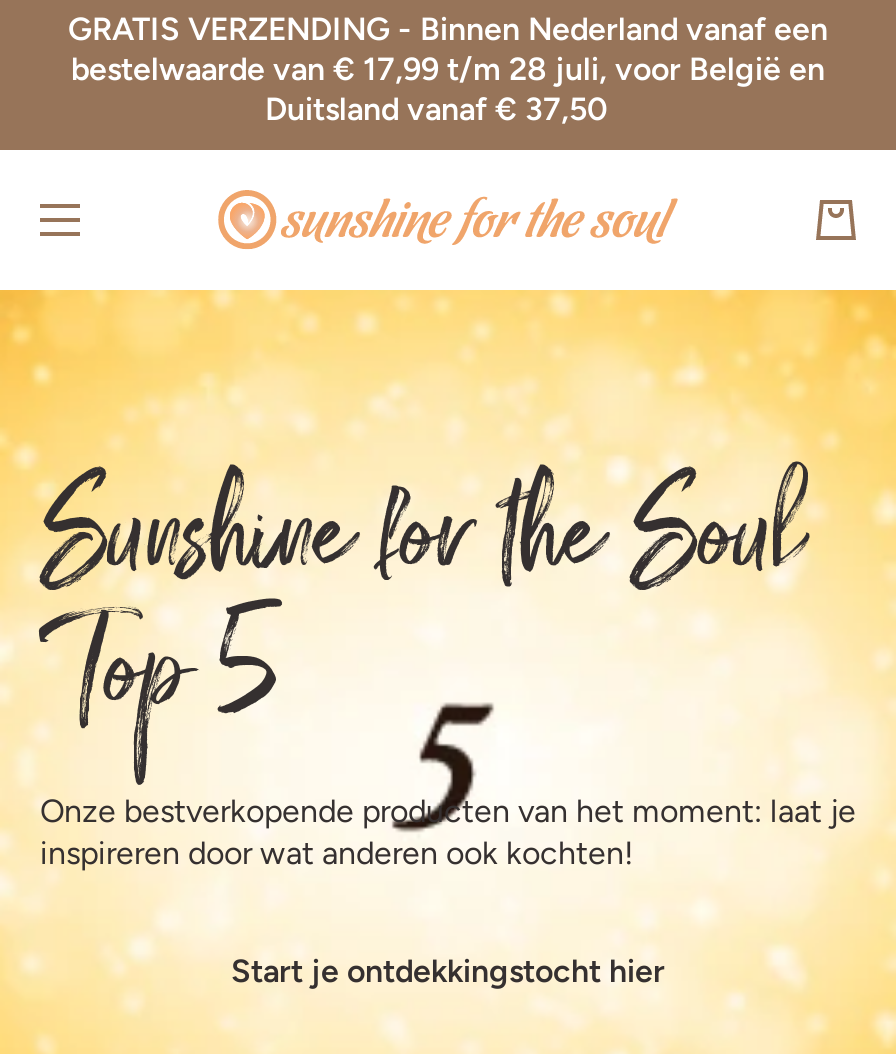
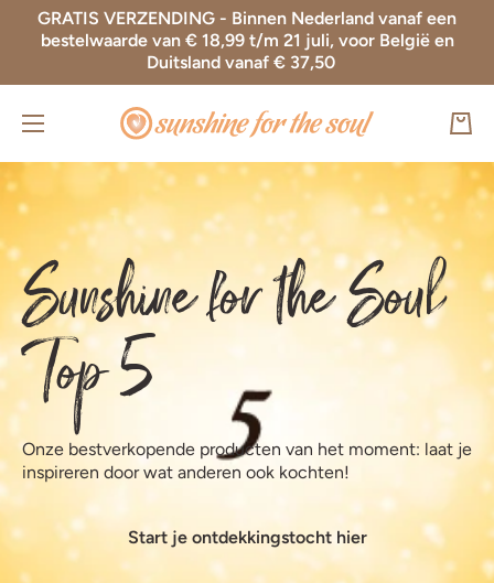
[71,50,825,88] bestelwaarde van € 17,99 t/m 28 juli, voor België en -> [40,30,454,51] bestelwaarde van € 18,99 t/m 21 juli, voor België en

